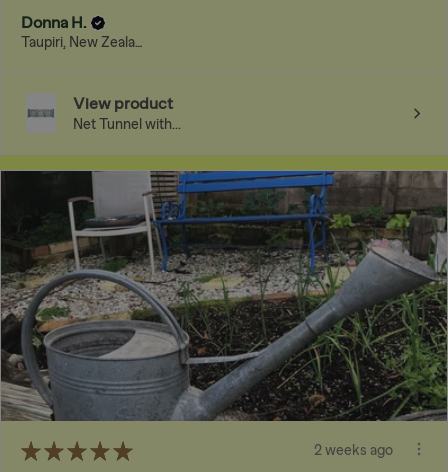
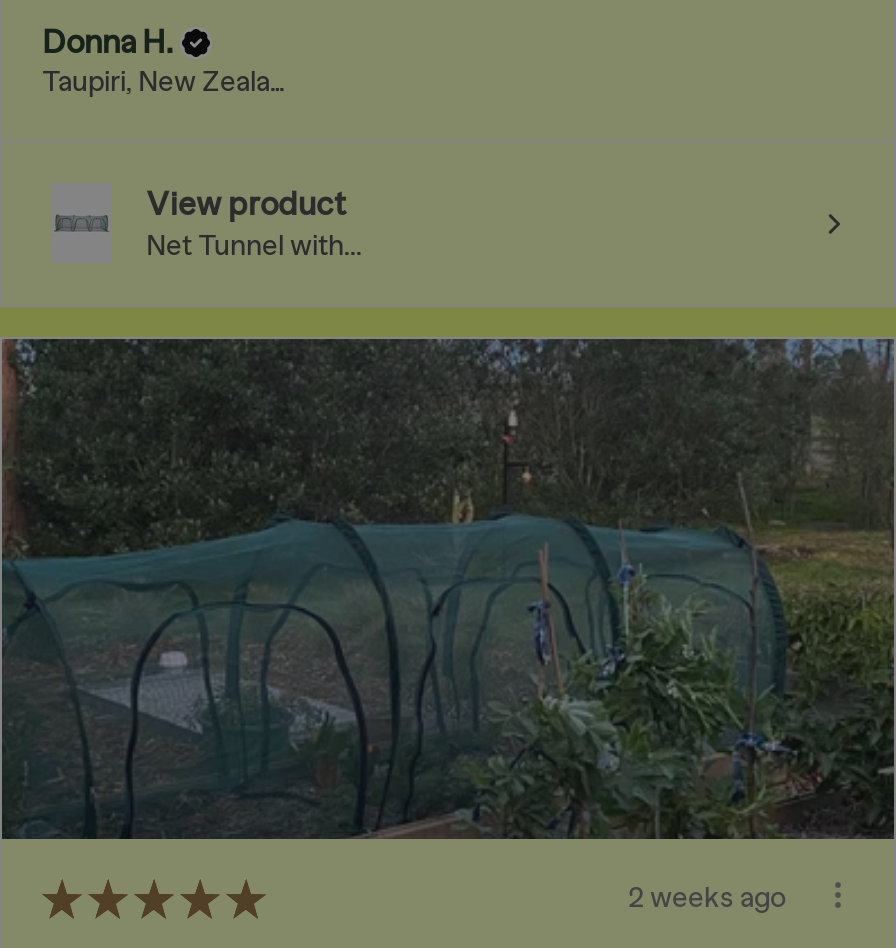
[3,170,445,422] [image] -> [6,337,890,841] [image]

